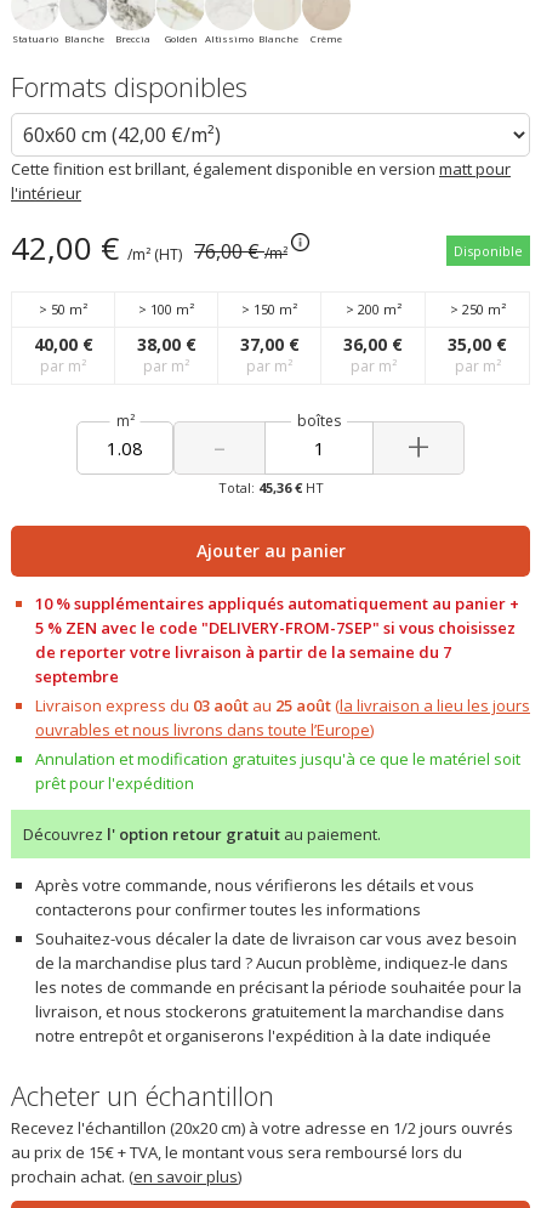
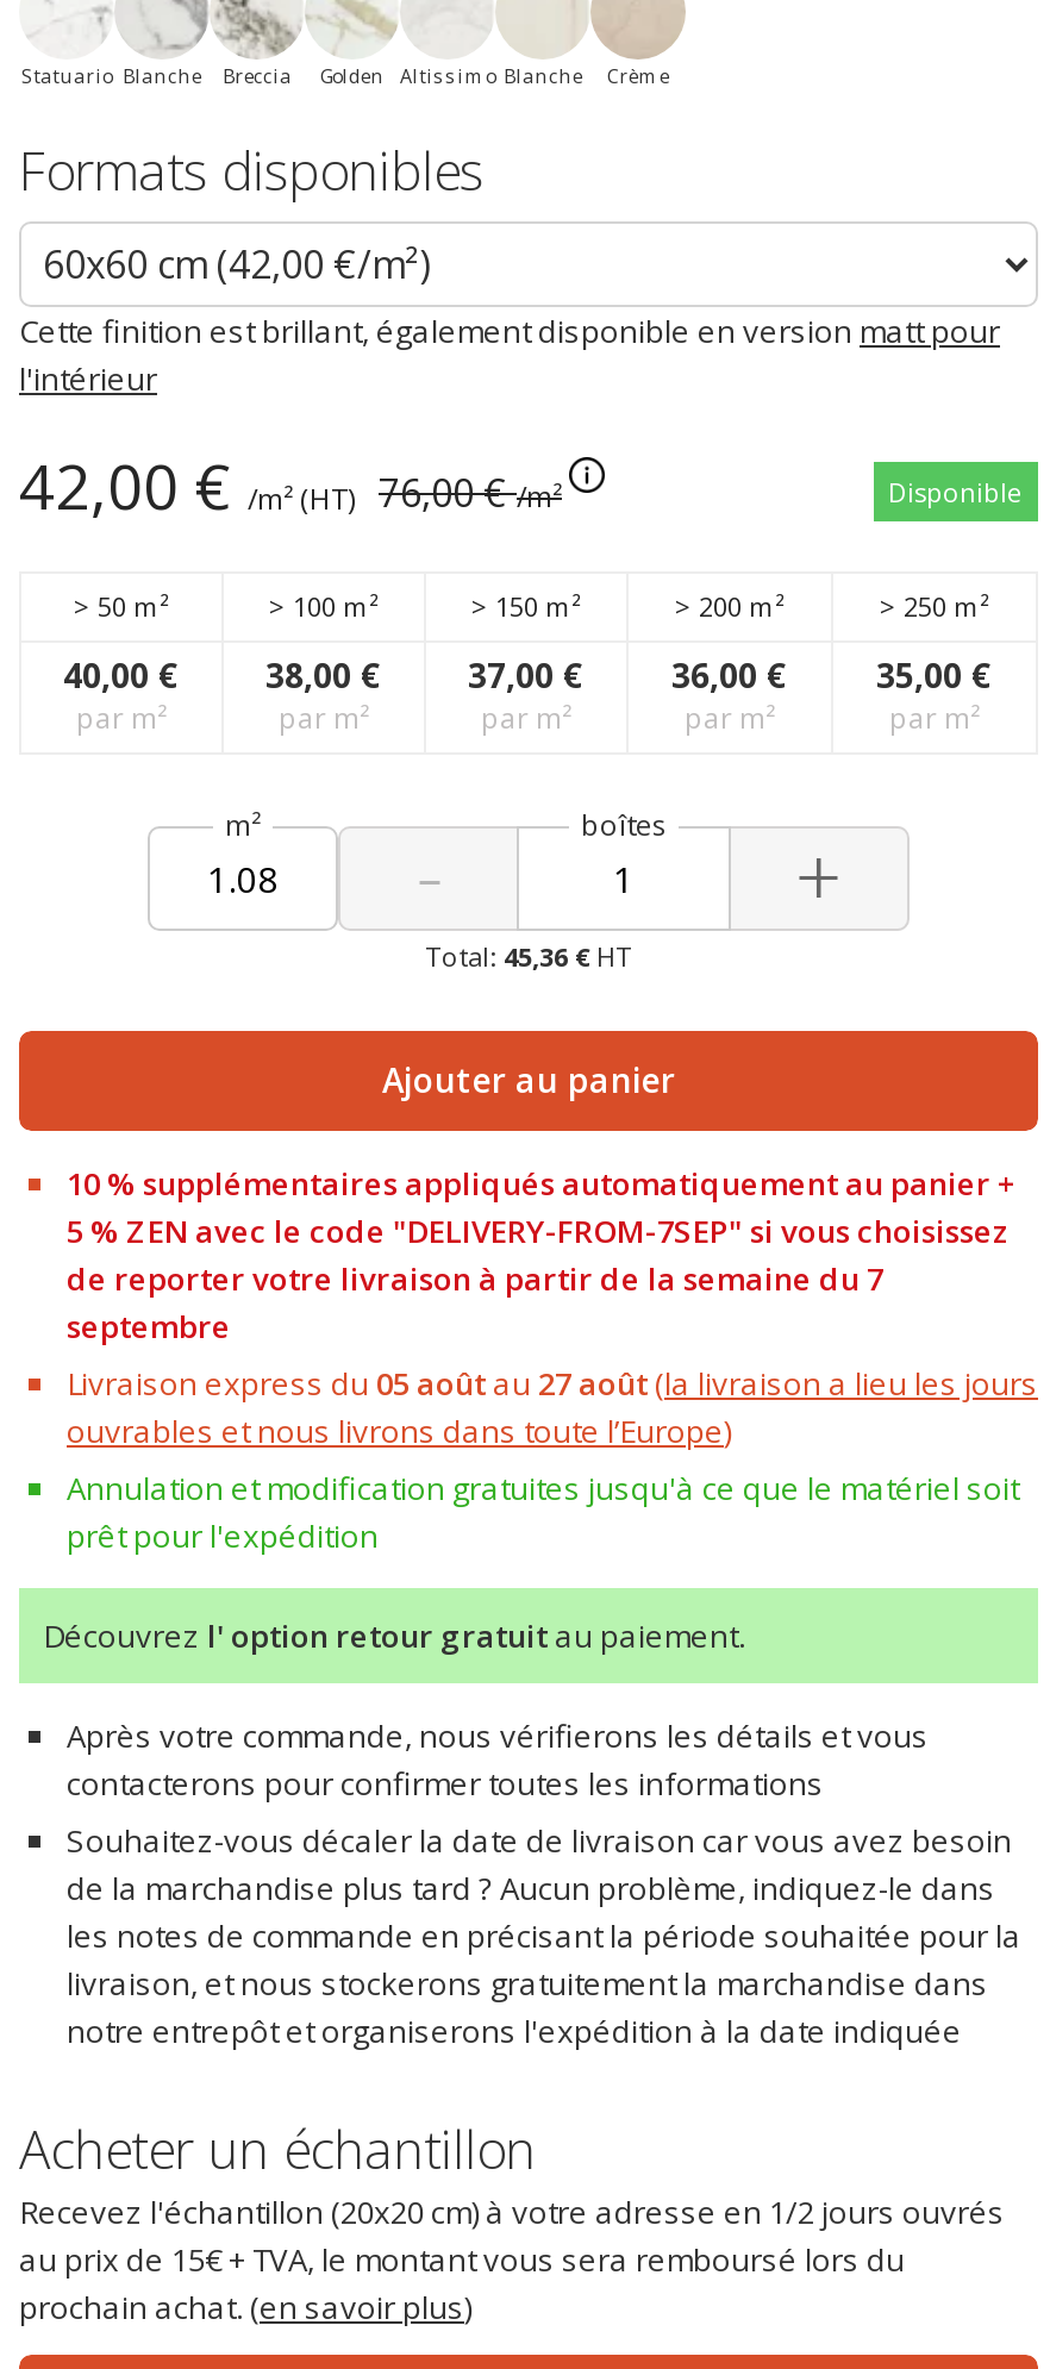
[35,694,530,716] Livraison express du 03 août au 25 août (la livraison a lieu les jours -> [67,1362,1038,1405] Livraison express du 05 août au 27 août (la livraison a lieu les jours

